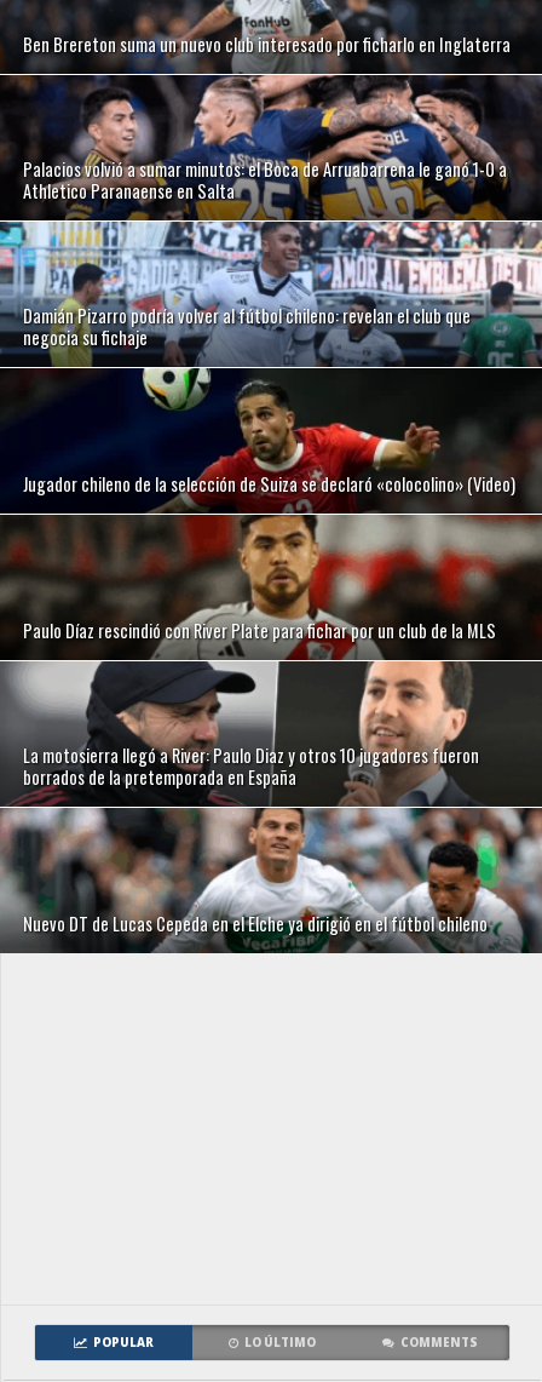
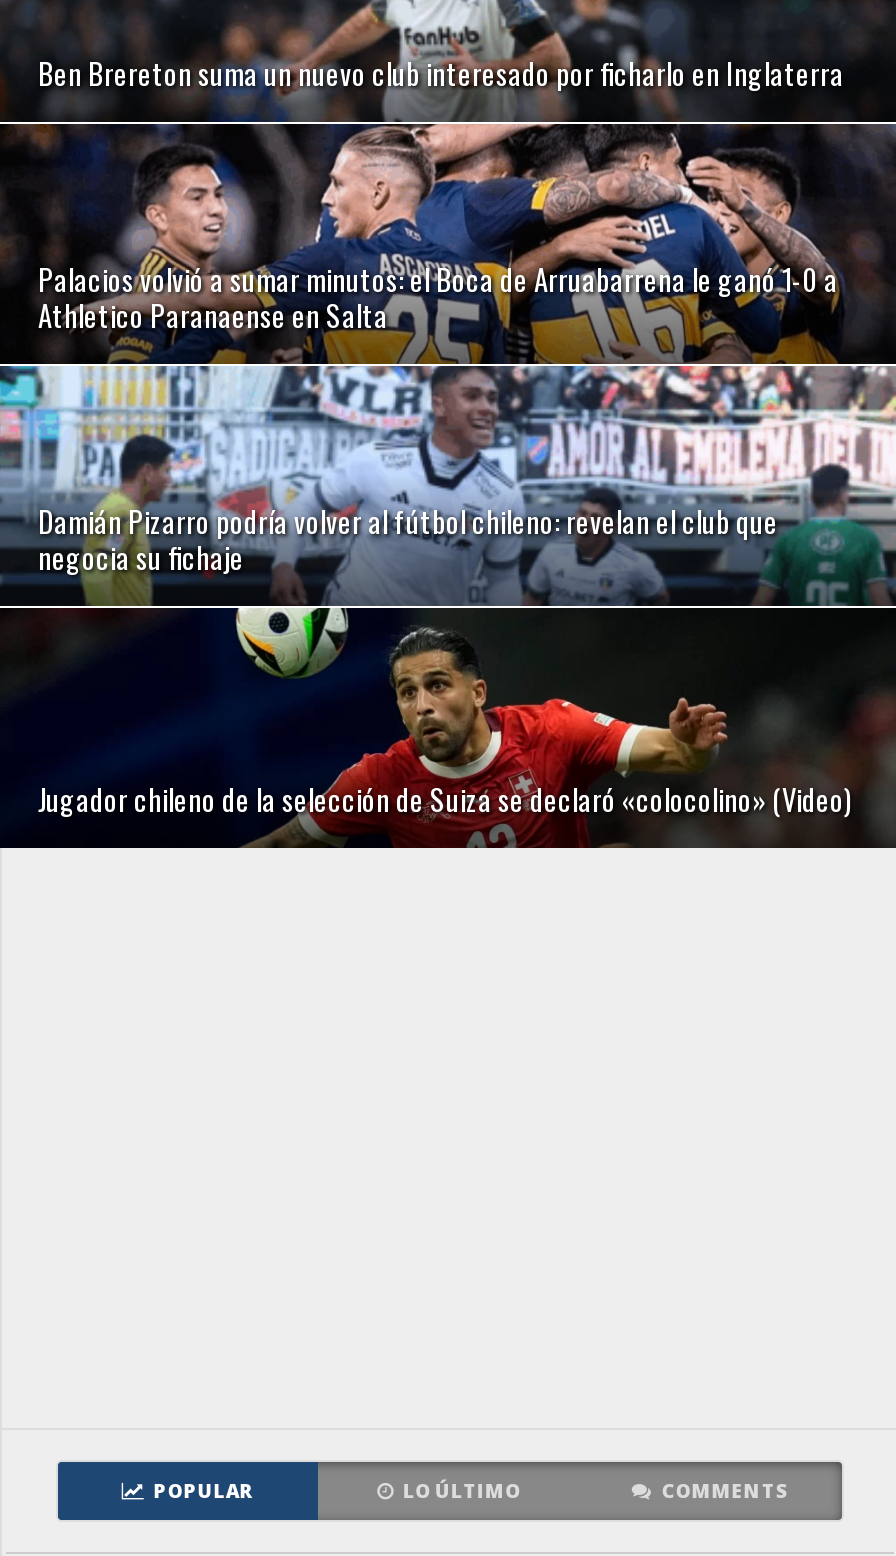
[4,514,538,643] [image] | Paulo Díaz rescindió con River Plate para fichar por un club de la MLS -> none
[4,653,538,953] [image] | La motosierra llegó a River: Paulo Diaz y otros 10 jugadores fueron | borrados de la pretemporada en España -> none
[23,911,488,936] Nuevo DT de Lucas Cepeda en el Elche ya dirigió en el fútbol chileno -> none

